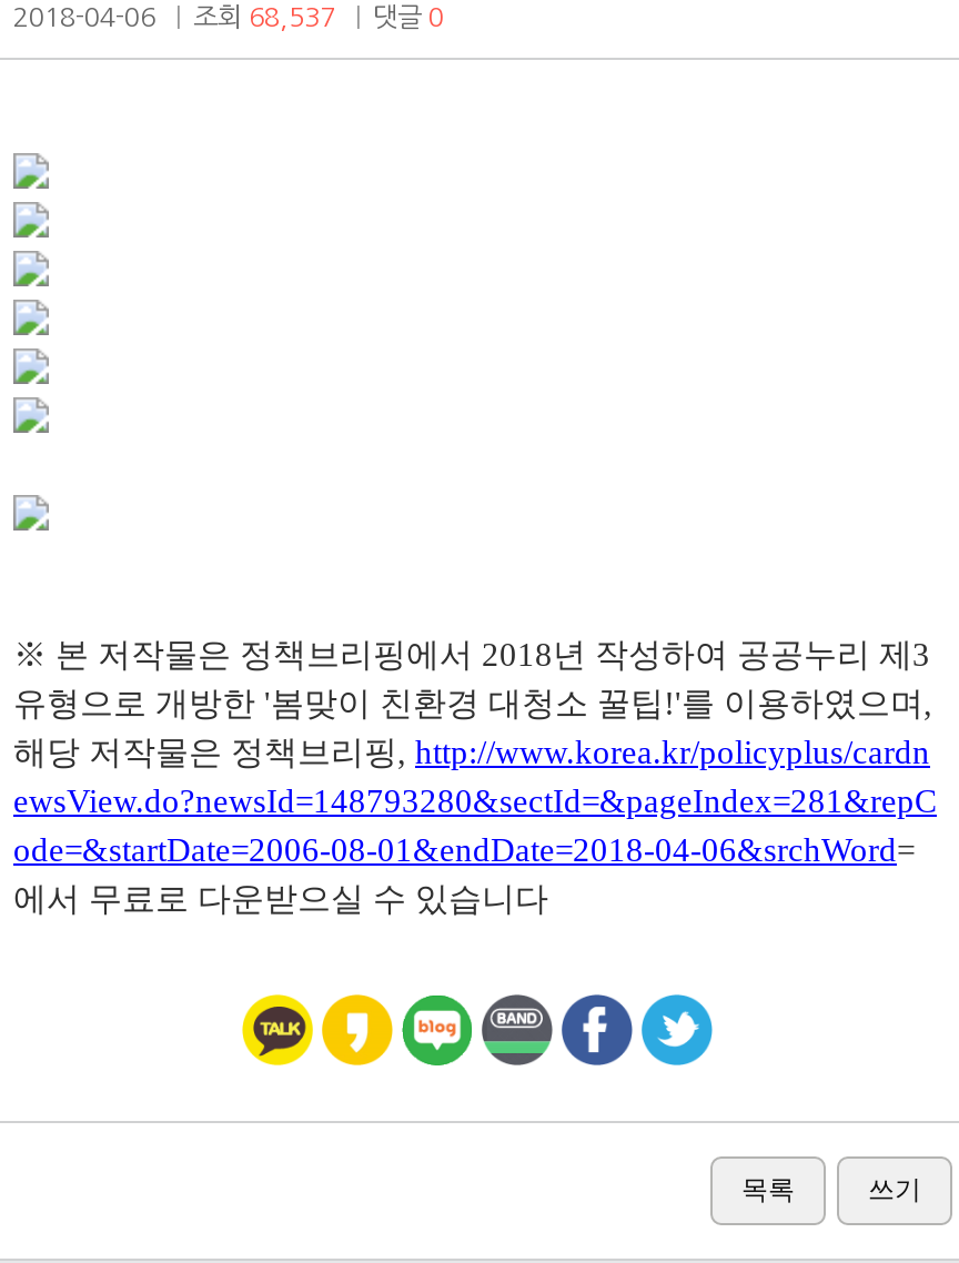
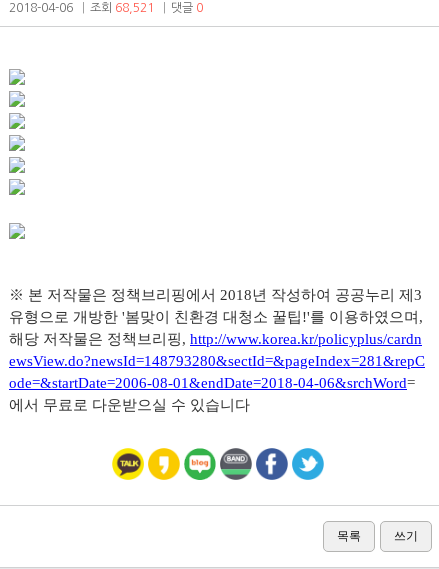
[13,4,444,31] 2018-04-06 조회 68,537 댓글 0 -> [9,2,203,14] 2018-04-06 조회 68,521 댓글 0

